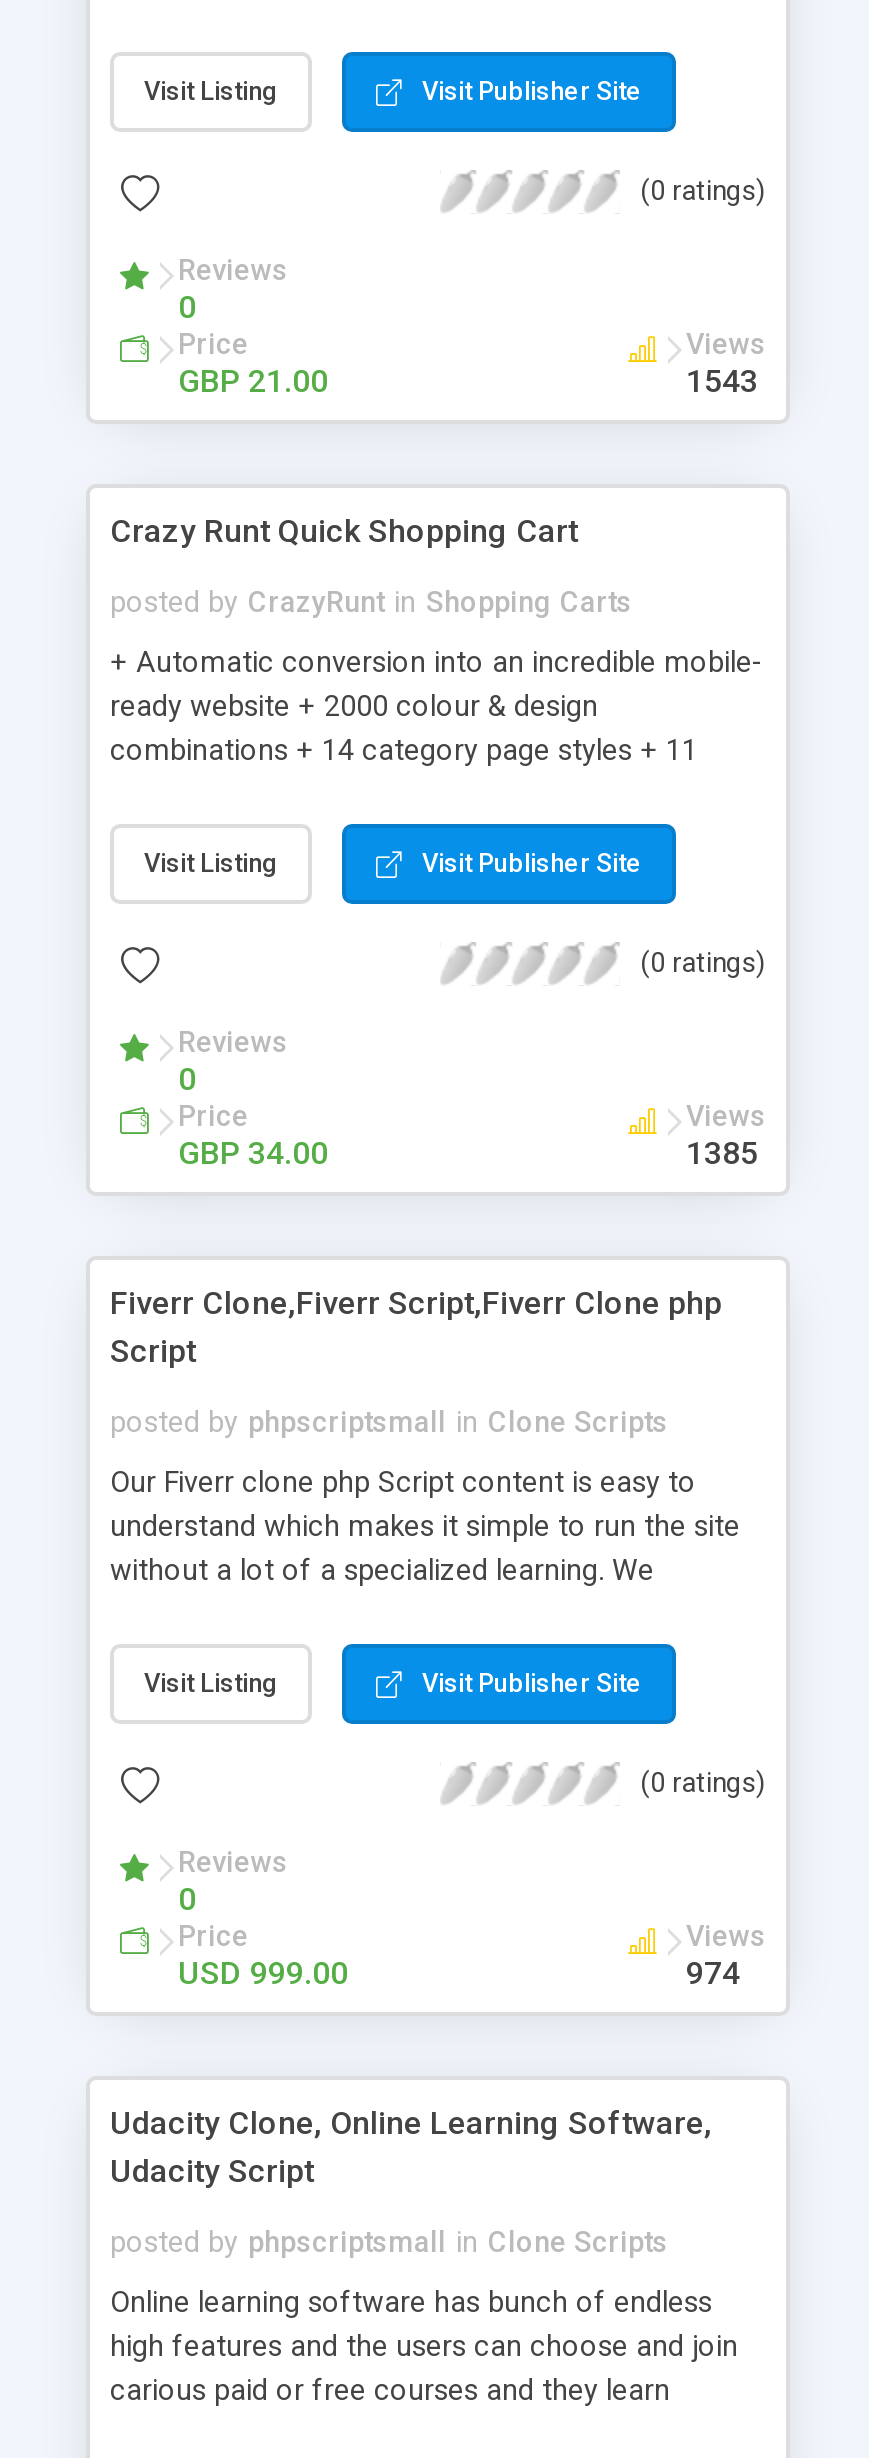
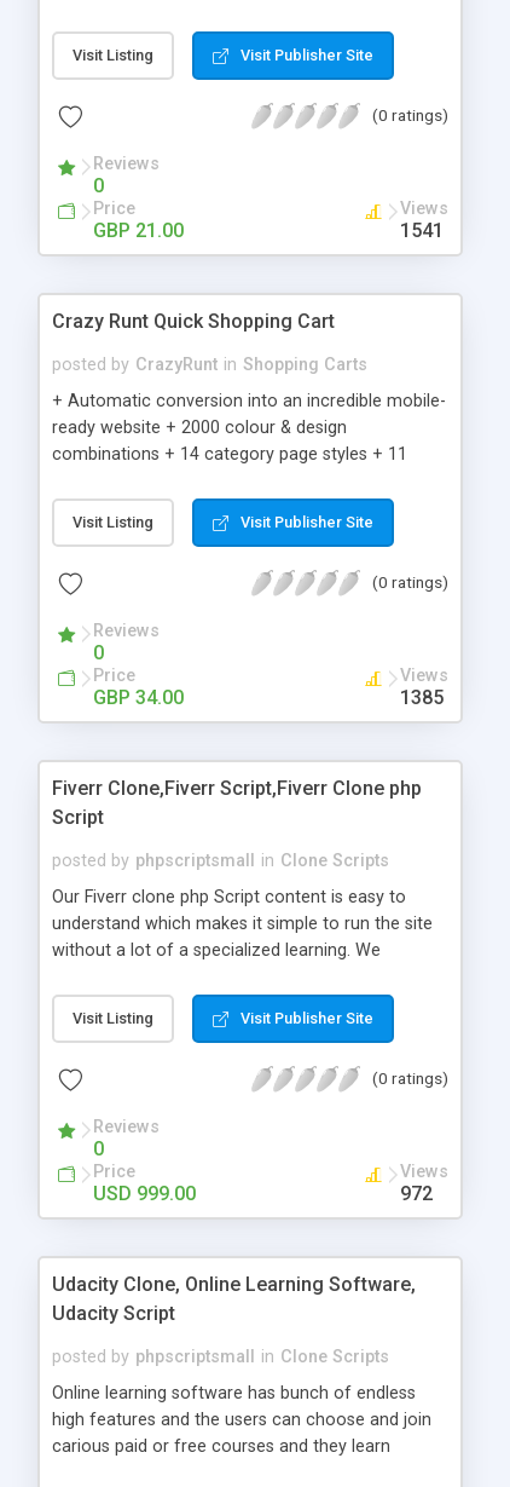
[686,362,758,400] 1543 -> [400,219,444,242] 1541
[686,1954,740,1992] 974 -> [400,1182,433,1205] 972

